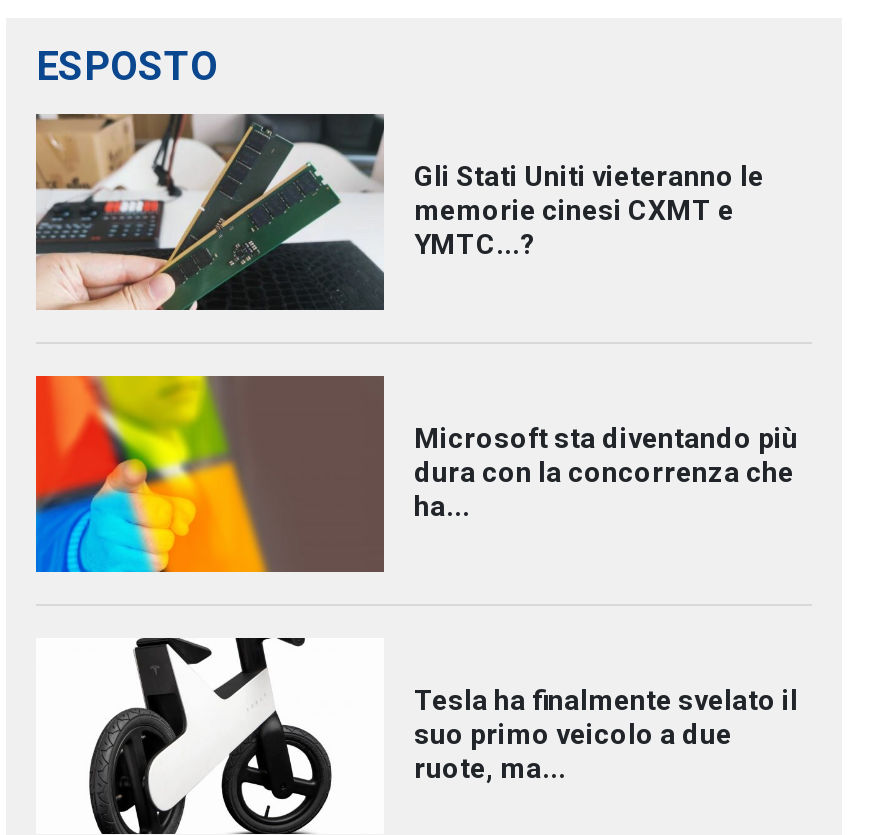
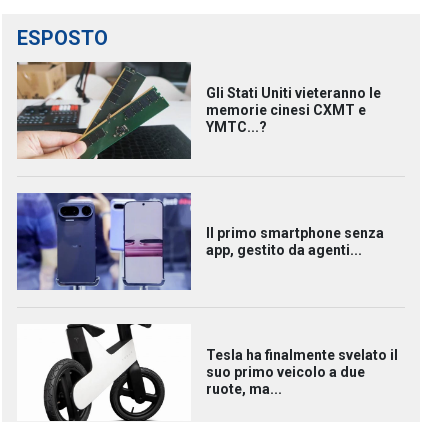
[34,373,798,575] [image] | Microsoft sta diventando più | dura con la concorrenza che | ha... -> [16,192,384,291] [image] | Il primo smartphone senza | app, gestito da agenti...

